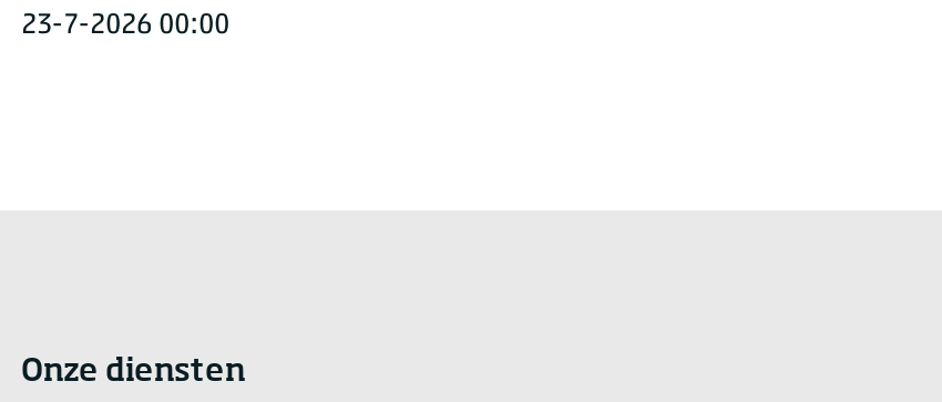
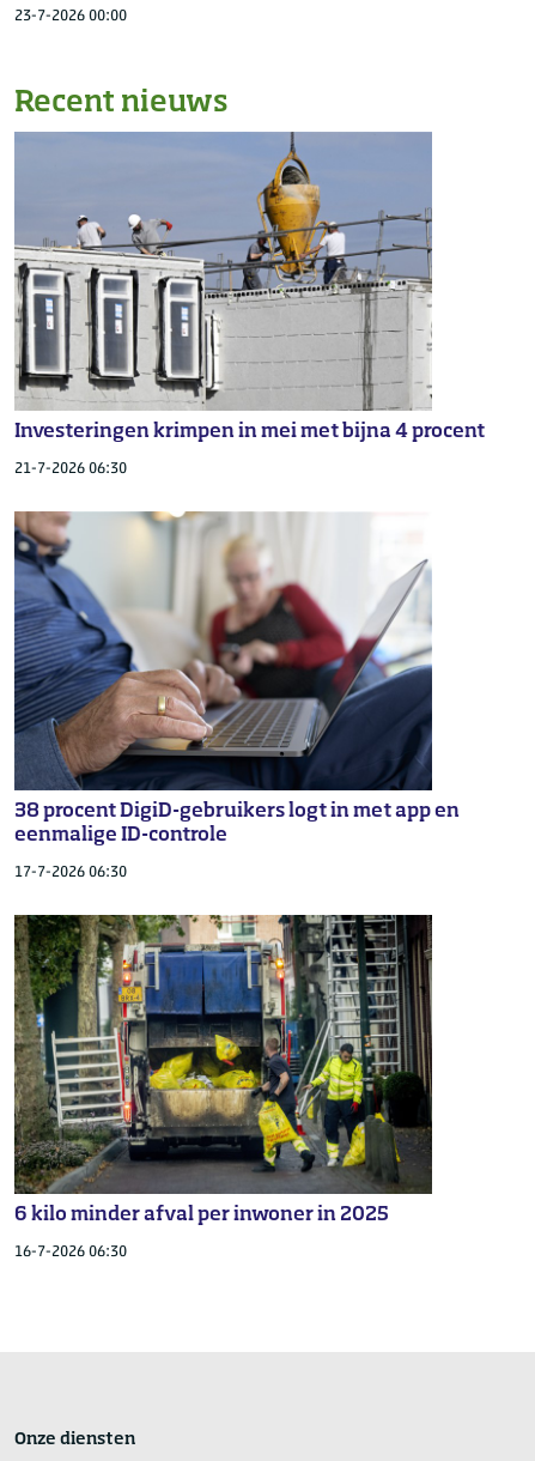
none -> [13,511,460,880] [image] | 38 procent DigiD-gebruikers logt in met app en | eenmalige ID-controle | 17-7-2026 06:30
none -> [13,914,433,1259] [image] | 6 kilo minder afval per inwoner in 2025 | 16-7-2026 06:30
none -> [14,89,229,117] Recent nieuws
none -> [14,132,485,477] [image] | Investeringen krimpen in mei met bijna 4 procent | 21-7-2026 06:30

